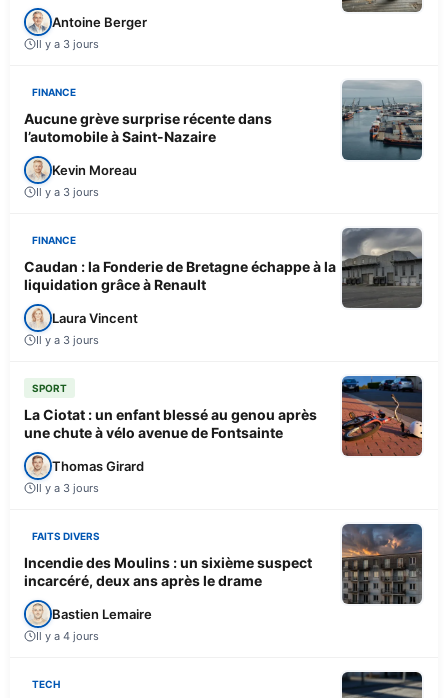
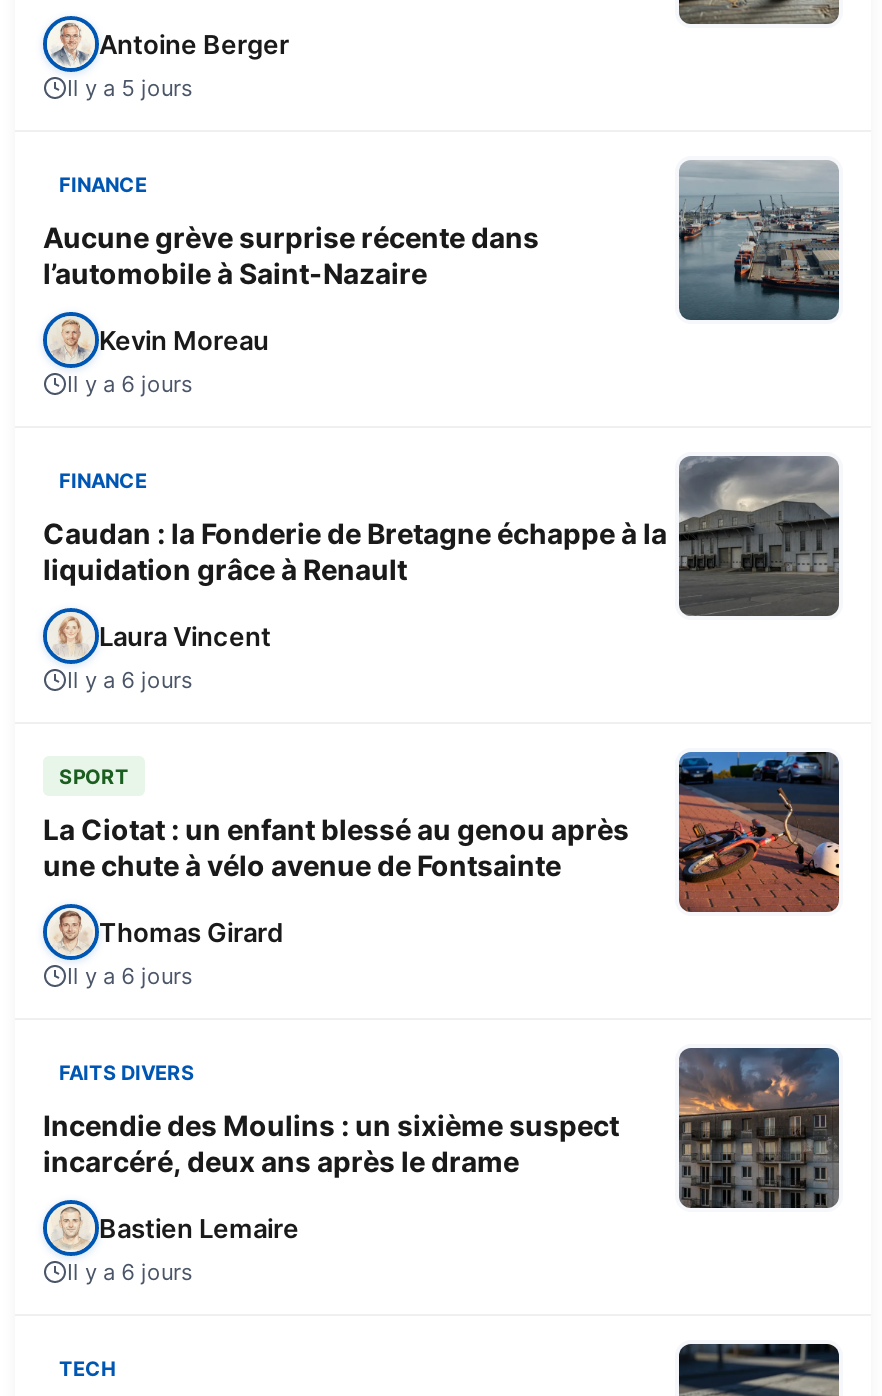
[36,37,99,51] Il y a 3 jours -> [67,73,193,101] Il y a 5 jours
[36,185,99,199] Il y a 3 jours -> [67,369,193,397] Il y a 6 jours
[36,333,99,347] Il y a 3 jours -> [67,665,193,693] Il y a 6 jours
[36,481,99,495] Il y a 3 jours -> [67,961,193,989] Il y a 6 jours
[36,629,99,643] Il y a 4 jours -> [67,1257,193,1285] Il y a 6 jours

